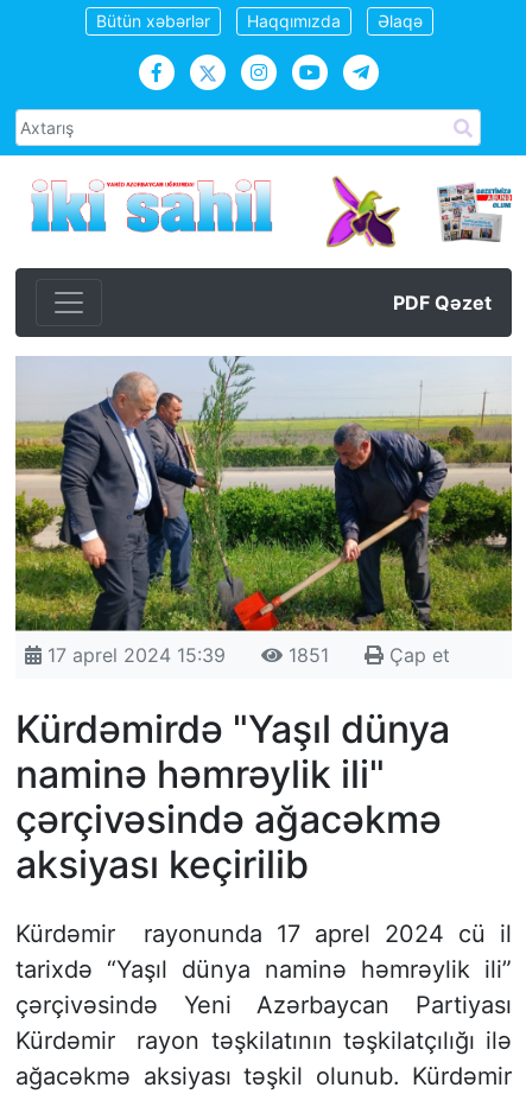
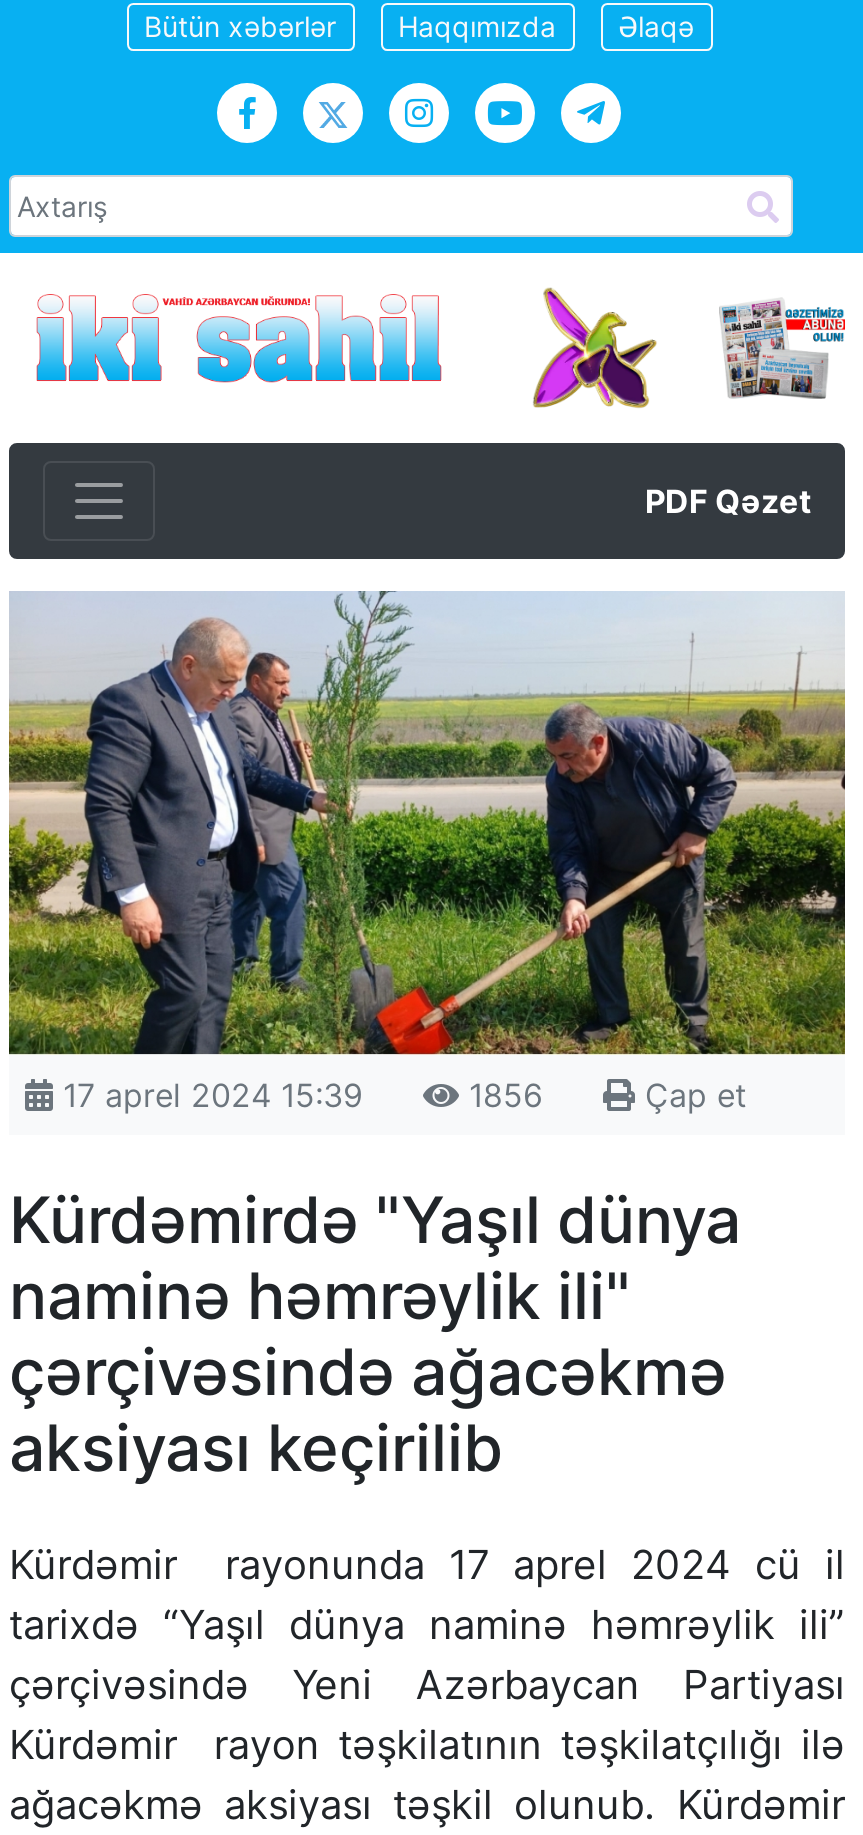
[283,643,329,666] 1851 -> [459,1074,543,1114] 1856

